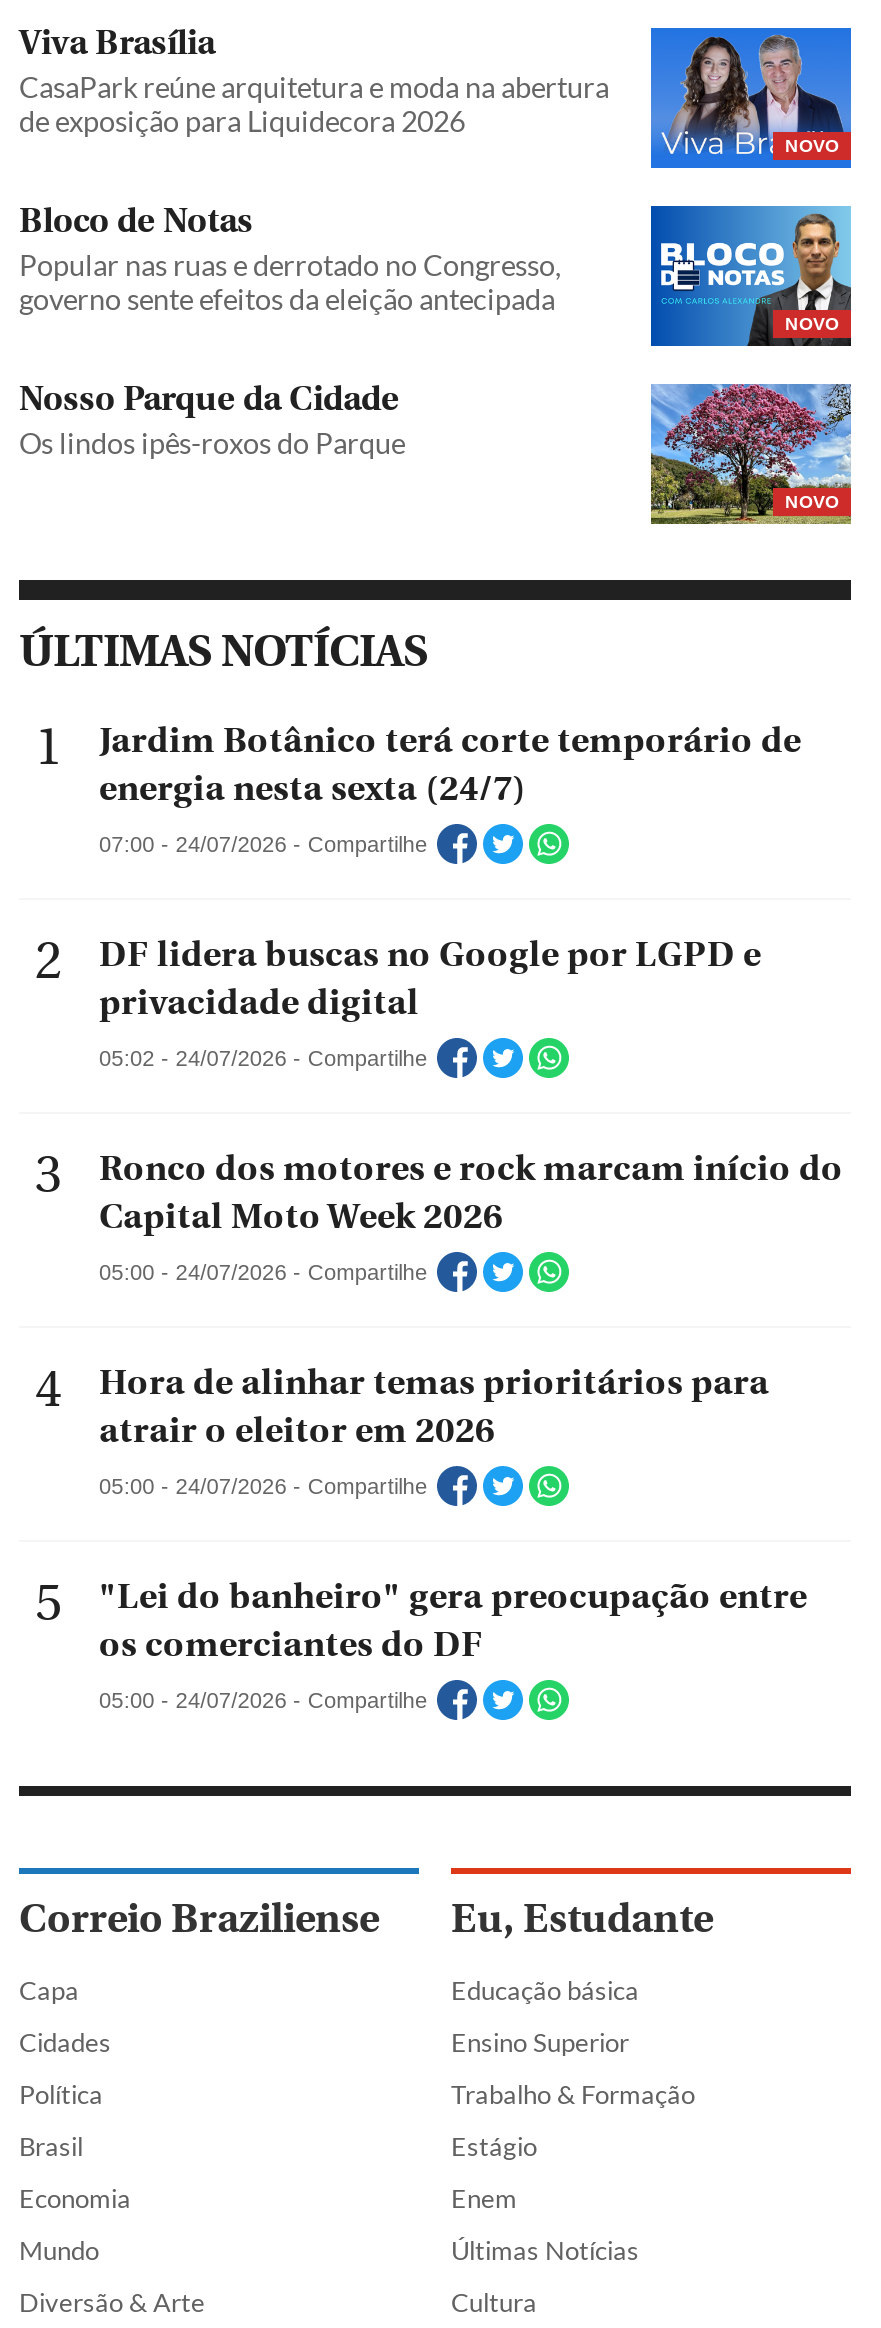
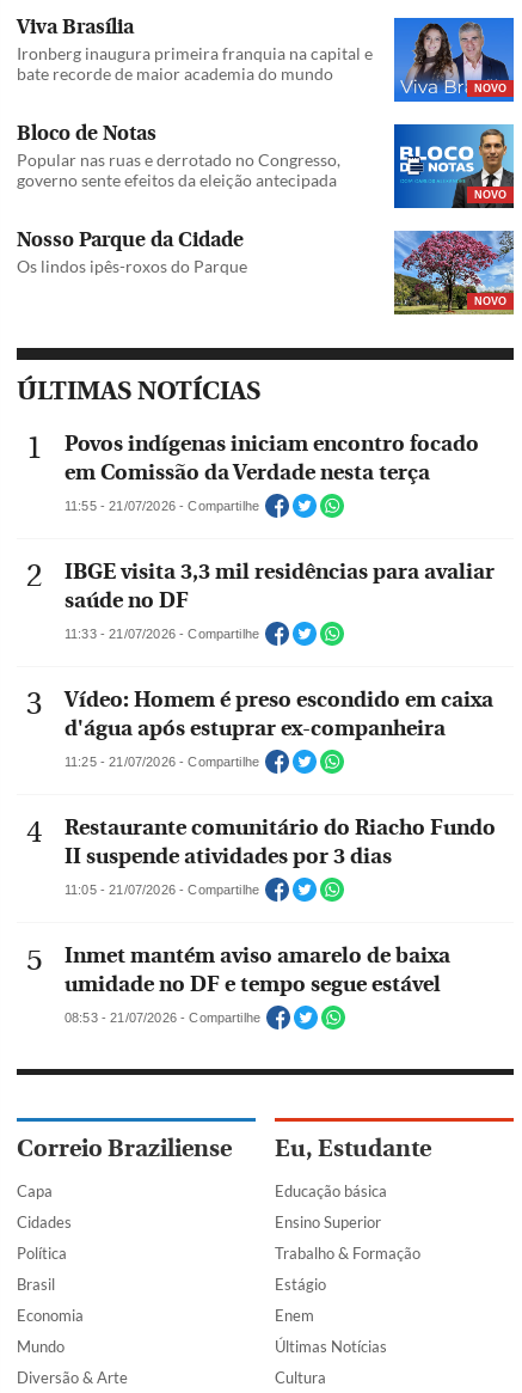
[19,69,609,137] CasaPark reúne arquitetura e moda na abertura | de exposição para Liquidecora 2026 -> [17,42,373,83] Ironberg inaugura primeira franquia na capital e | bate recorde de maior academia do mundo
[99,719,801,809] Jardim Botânico terá corte temporário de | energia nesta sexta (24/7) -> [65,431,479,485] Povos indígenas iniciam encontro focado | em Comissão da Verdade nesta terça
[99,832,427,856] 07:00 - 24/07/2026 - Compartilhe -> [65,499,259,513] 11:55 - 21/07/2026 - Compartilhe
[99,933,761,1023] DF lidera buscas no Google por LGPD e | privacidade digital -> [65,559,495,613] IBGE visita 3,3 mil residências para avaliar | saúde no DF
[99,1046,427,1070] 05:02 - 24/07/2026 - Compartilhe -> [65,627,259,641] 11:33 - 21/07/2026 - Compartilhe
[99,1147,843,1237] Ronco dos motores e rock marcam início do | Capital Moto Week 2026 -> [65,687,493,741] Vídeo: Homem é preso escondido em caixa | d'água após estuprar ex-companheira
[99,1260,427,1284] 05:00 - 24/07/2026 - Compartilhe -> [65,754,259,769] 11:25 - 21/07/2026 - Compartilhe
[99,1361,769,1451] Hora de alinhar temas prioritários para | atrair o eleitor em 2026 -> [65,815,496,869] Restaurante comunitário do Riacho Fundo | II suspende atividades por 3 dias
[99,1474,427,1498] 05:00 - 24/07/2026 - Compartilhe -> [65,882,259,897] 11:05 - 21/07/2026 - Compartilhe
[99,1575,807,1665] "Lei do banheiro" gera preocupação entre | os comerciantes do DF -> [65,943,450,997] Inmet mantém aviso amarelo de baixa | umidade no DF e tempo segue estável
[99,1688,427,1712] 05:00 - 24/07/2026 - Compartilhe -> [65,1010,261,1025] 08:53 - 21/07/2026 - Compartilhe

